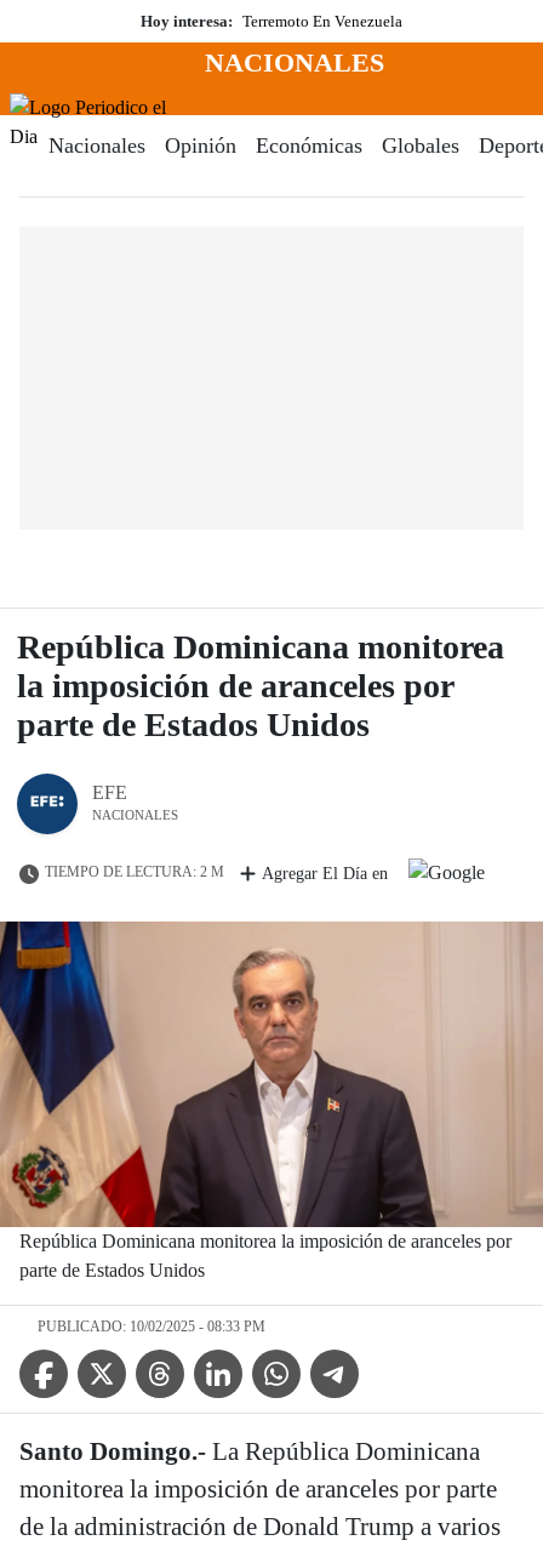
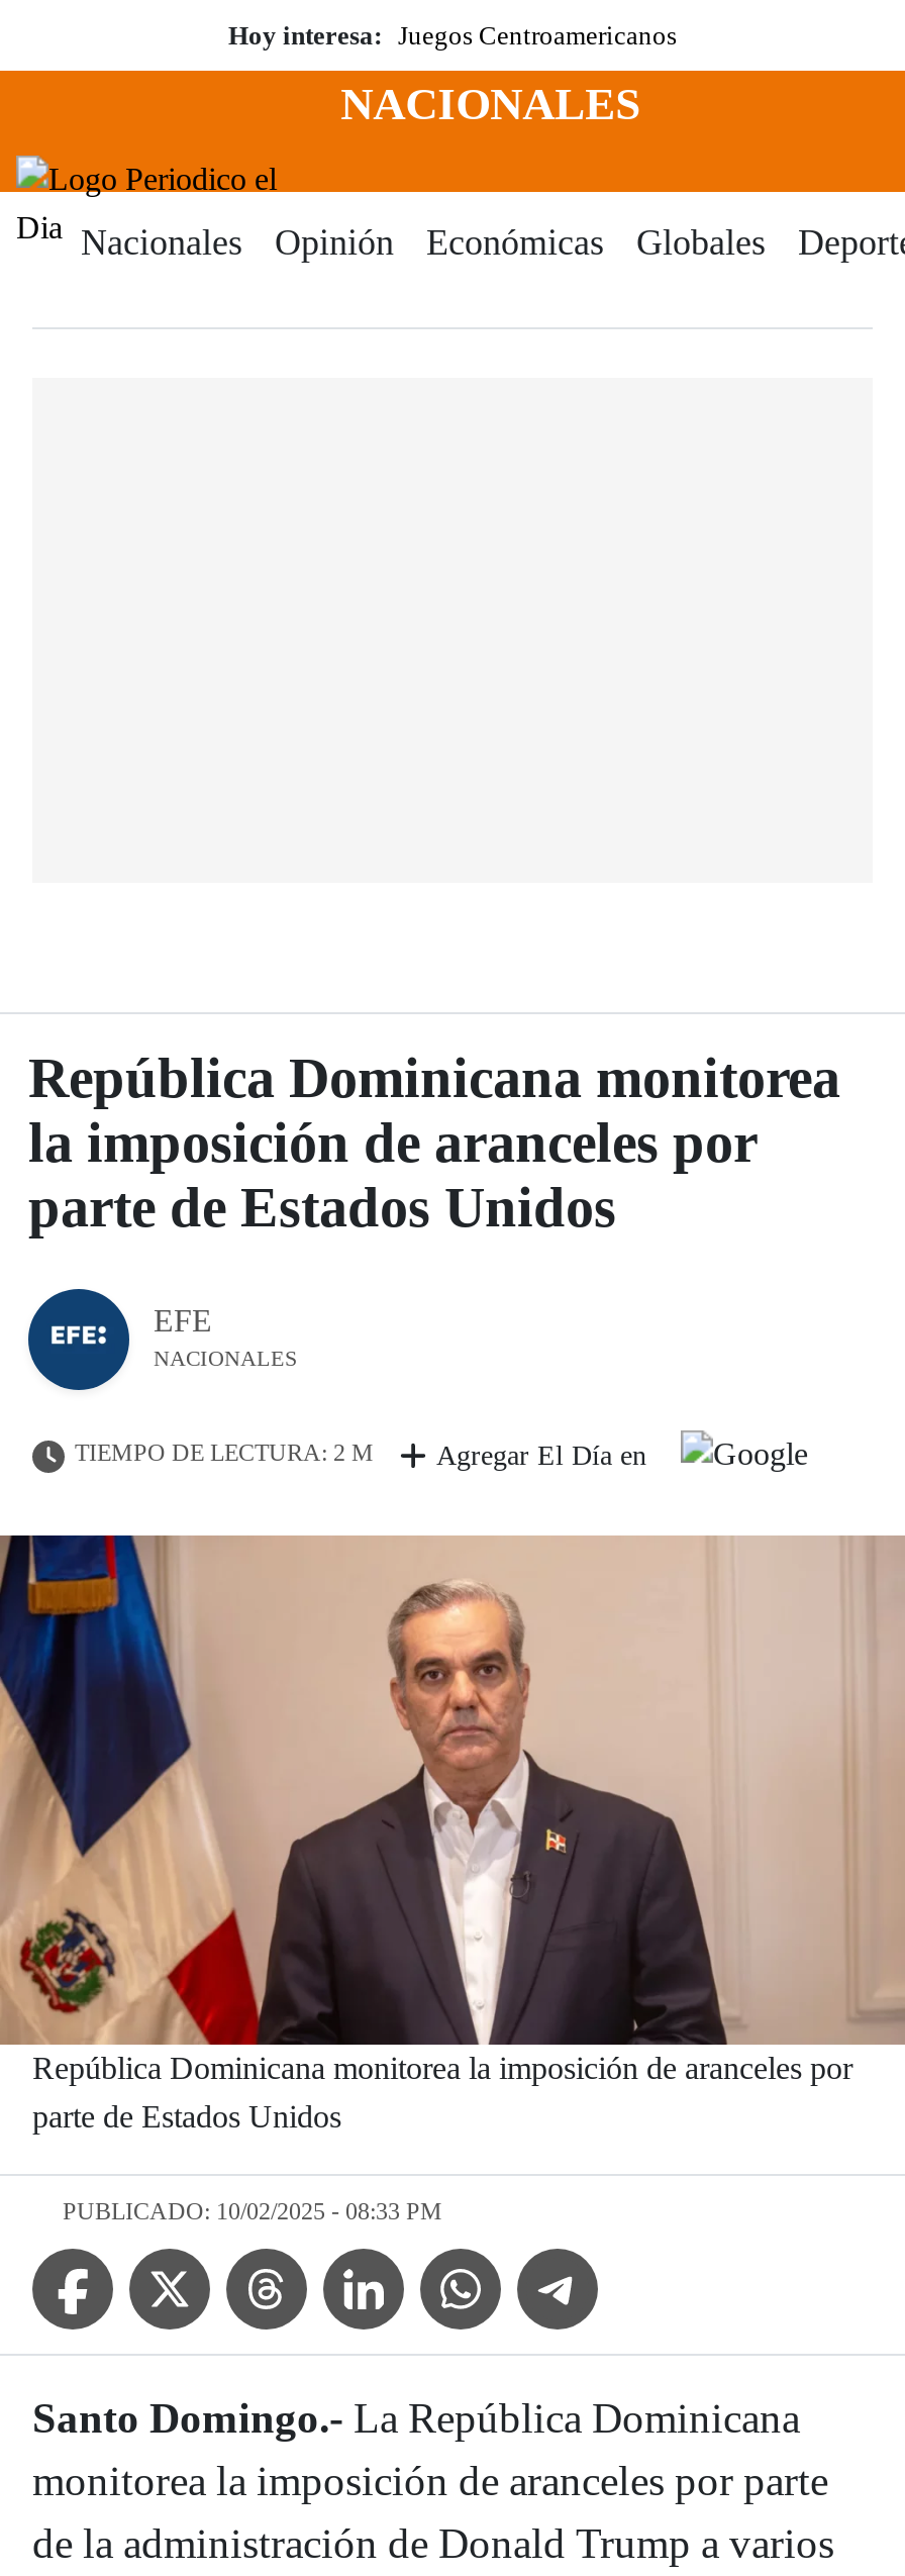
[141,12,402,30] Hoy interesa: Terremoto En Venezuela -> [228,20,677,51] Hoy interesa: Juegos Centroamericanos

